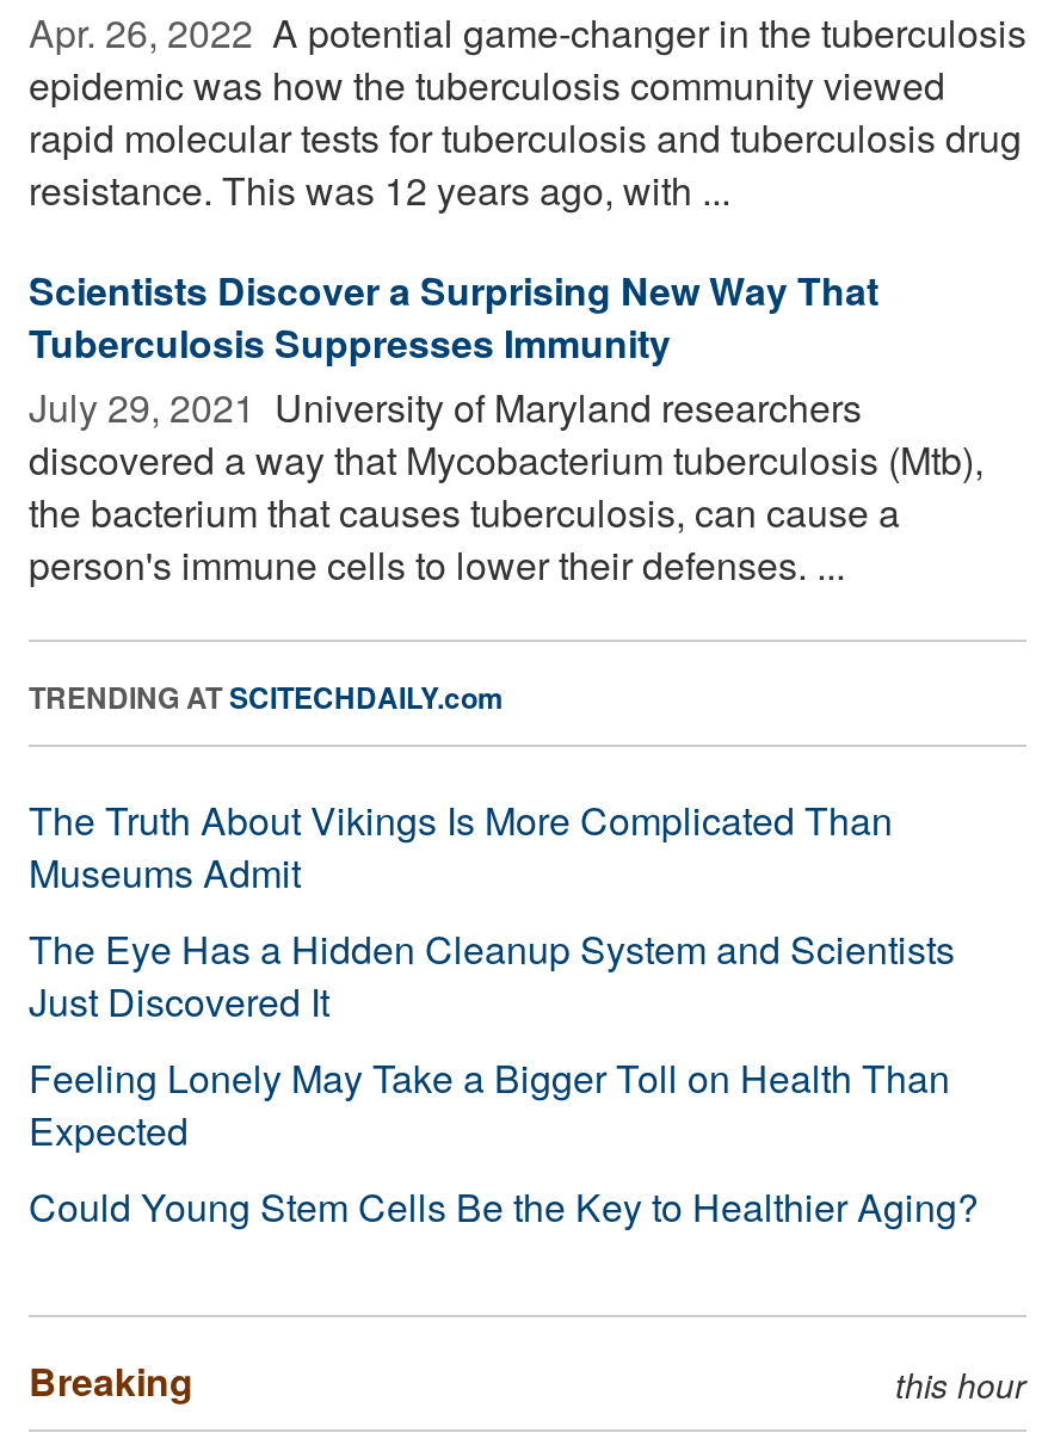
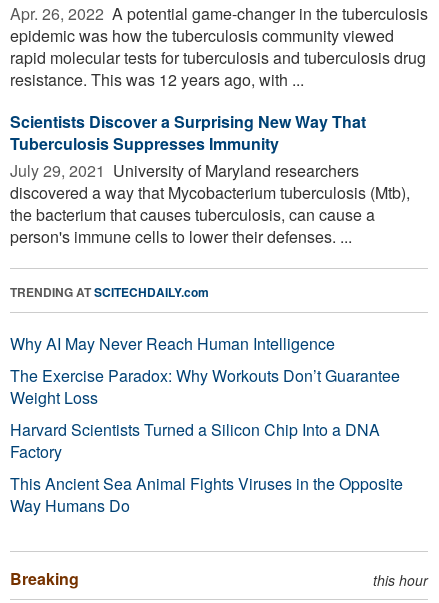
[29,792,979,1233] The Truth About Vikings Is More Complicated Than | Museums Admit | The Eye Has a Hidden Cleanup System and Scientists | Just Discovered It | Feeling Lonely May Take a Bigger Toll on Health Than | Expected | Could Young Stem Cells Be the Key to Healthier Aging? -> [10,332,403,517] Why AI May Never Reach Human Intelligence | The Exercise Paradox: Why Workouts Don’t Guarantee | Weight Loss | Harvard Scientists Turned a Silicon Chip Into a DNA | Factory | This Ancient Sea Animal Fights Viruses in the Opposite | Way Humans Do

